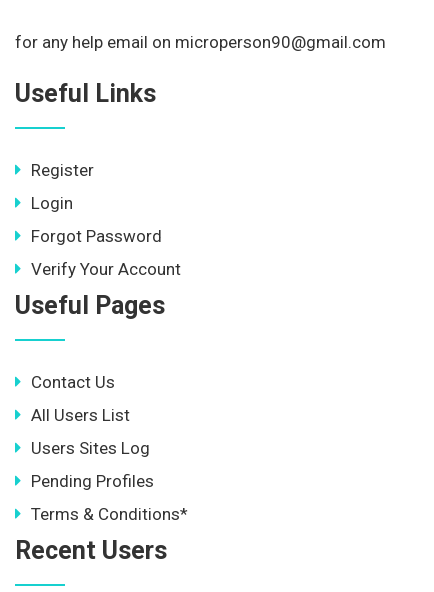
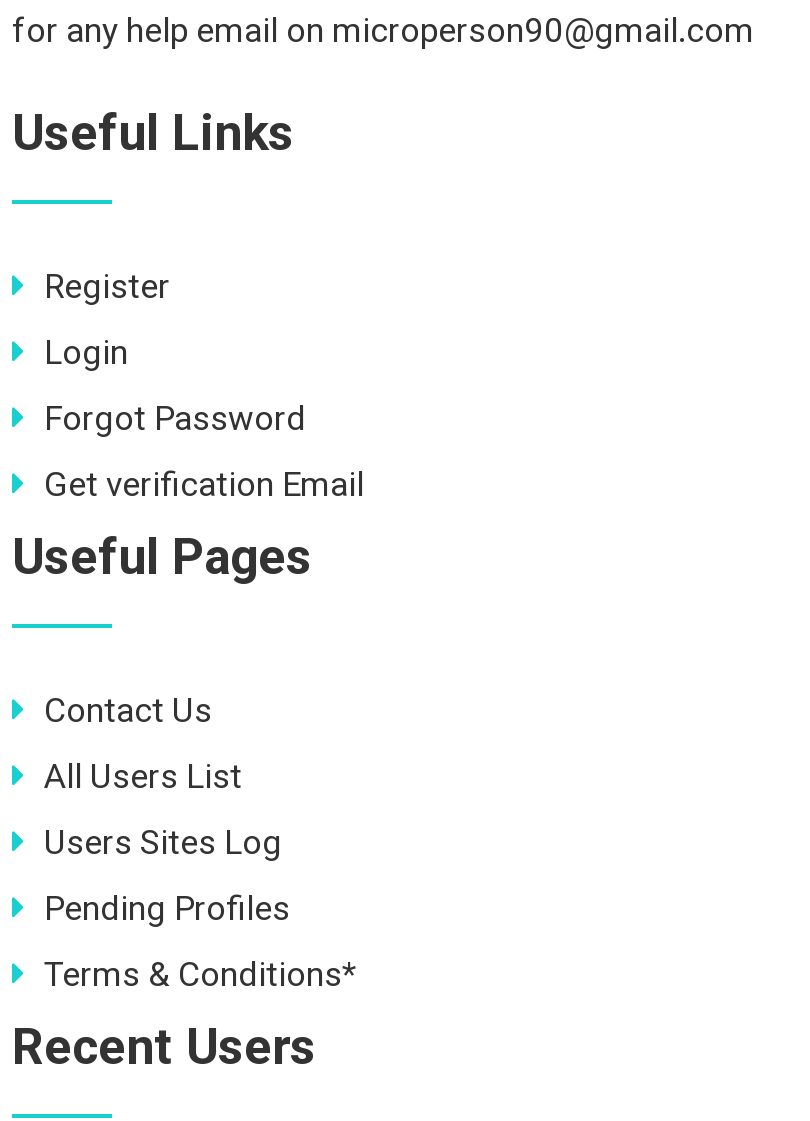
[31,259,181,279] Verify Your Account -> [44,464,364,504] Get verification Email

